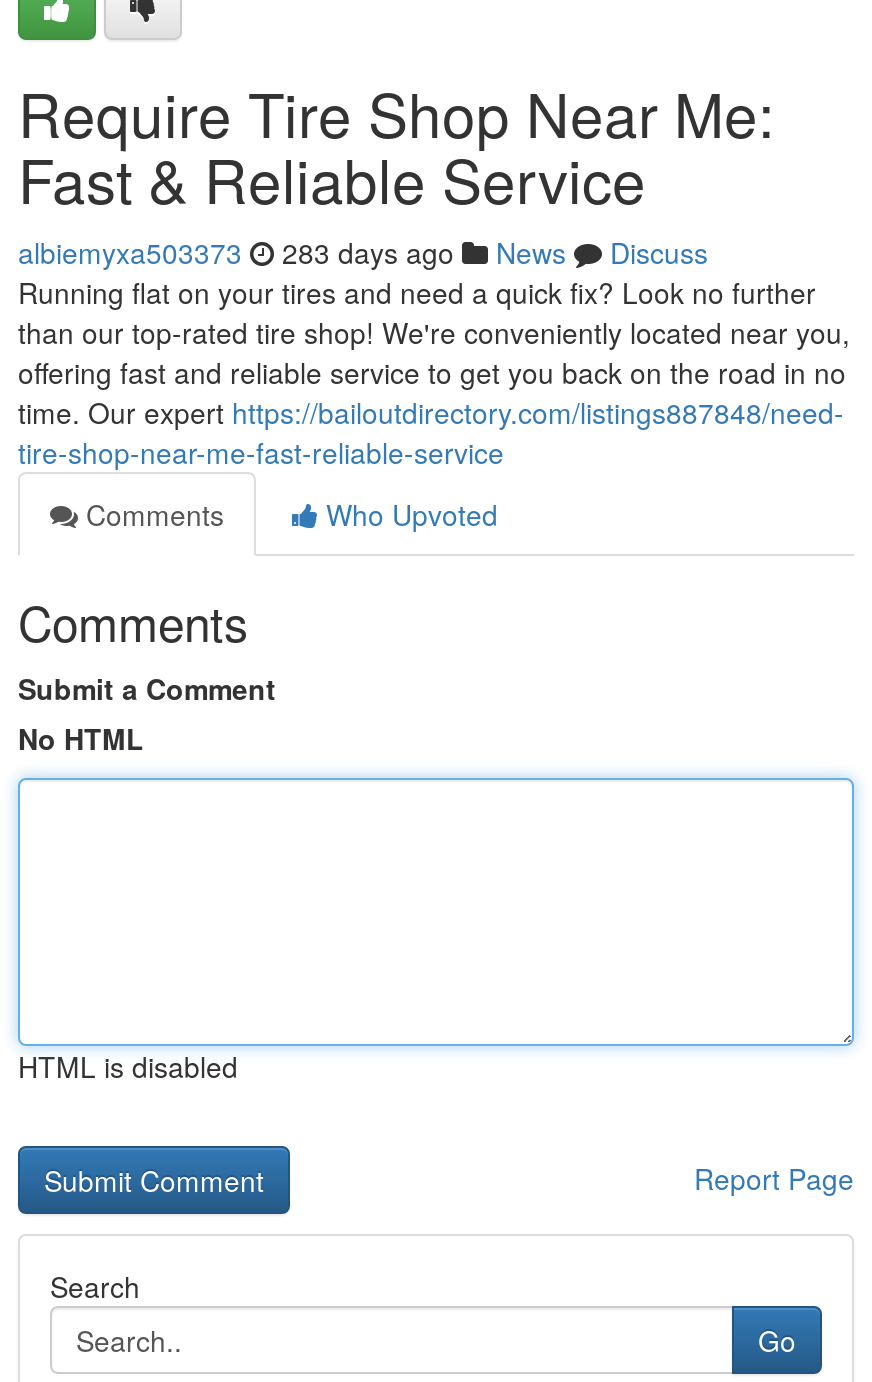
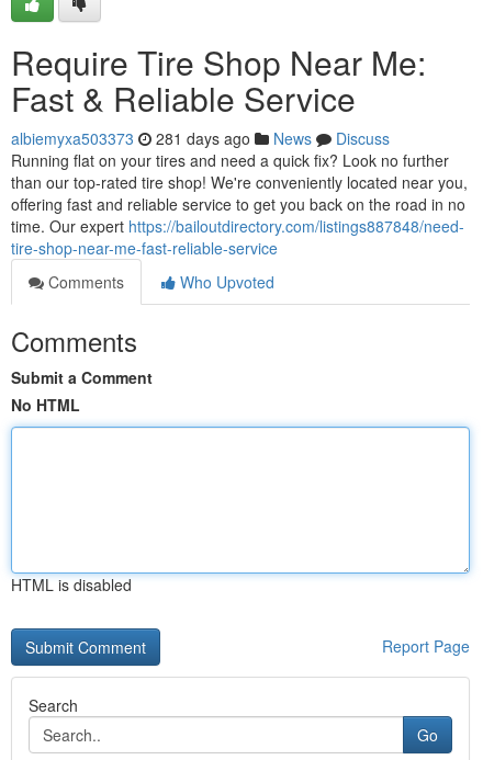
[18,232,708,272] albiemyxa503373 283 days ago News Discuss -> [11,127,390,149] albiemyxa503373 281 days ago News Discuss

